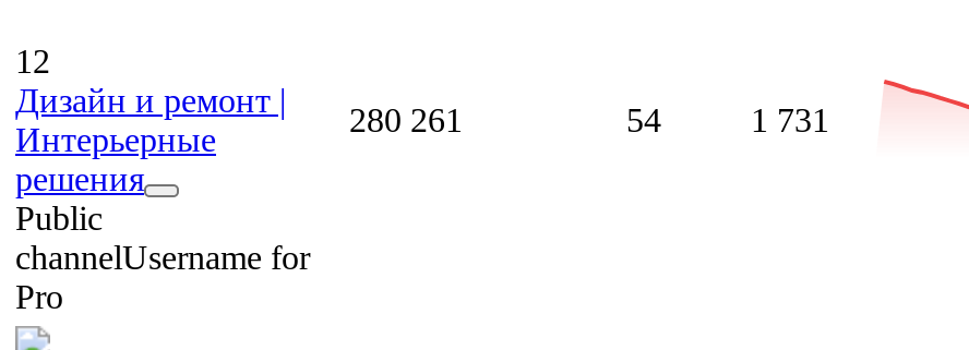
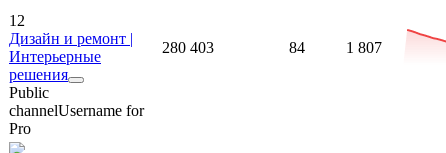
[349,101,463,138] 280 261 -> [162,39,214,56] 280 403
[626,101,661,138] 54 -> [289,39,305,56] 84
[751,101,829,138] 1 731 -> [346,39,382,56] 1 807

